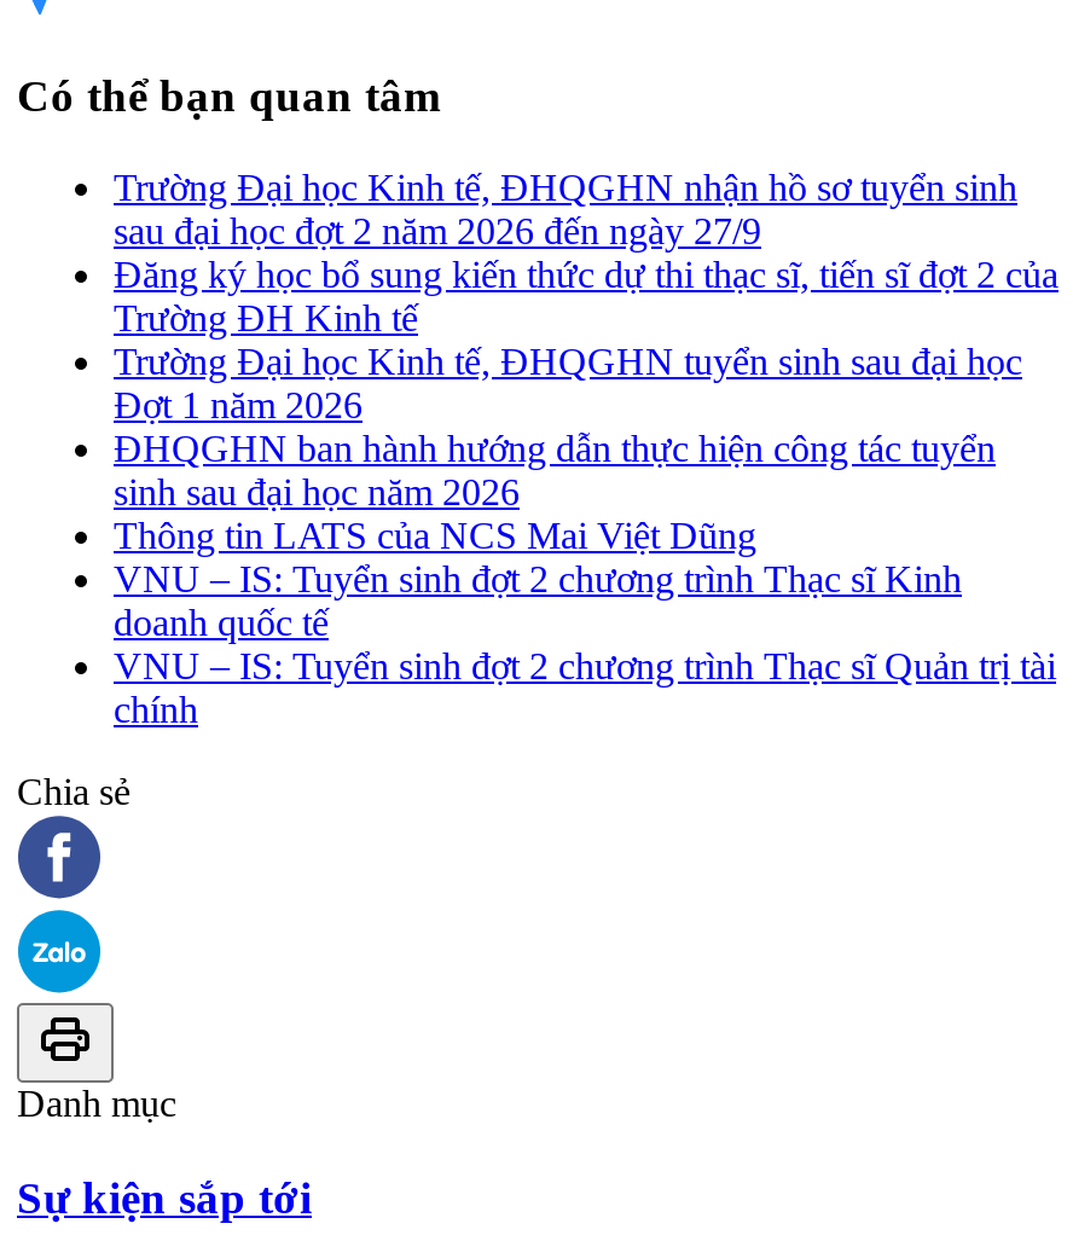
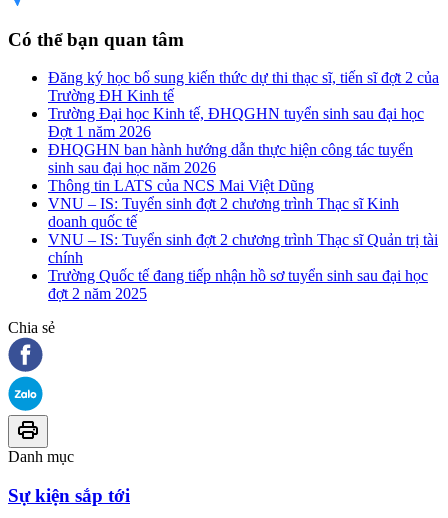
[114,167,1017,252] Trường Đại học Kinh tế, ĐHQGHN nhận hồ sơ tuyển sinh | sau đại học đợt 2 năm 2026 đến ngày 27/9 -> none
moved [114,254,1058,730] -> [48,69,439,266]: Đăng ký học bổ sung kiến thức dự thi thạc sĩ, tiến sĩ đợt 2 của | Trường ĐH Kinh tế | Trường Đại học Kinh tế, ĐHQGHN tuyển sinh sau đại học | ... | VNU – IS: Tuyển sinh đợt 2 chương trình Thạc sĩ Quản trị tài | chính
none -> [48,267,428,302] Trường Quốc tế đang tiếp nhận hồ sơ tuyển sinh sau đại học | đợt 2 năm 2025

